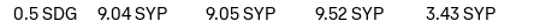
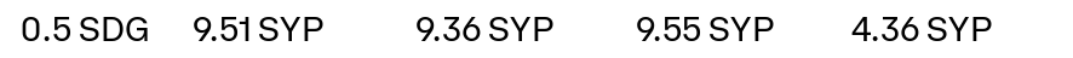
[97,4,167,25] 9.04 SYP -> [193,8,323,51] 9.51 SYP
[206,4,275,25] 9.05 SYP -> [415,8,553,51] 9.36 SYP
[315,4,384,25] 9.52 SYP -> [636,8,774,51] 9.55 SYP
[426,4,496,25] 3.43 SYP -> [851,8,992,51] 4.36 SYP

